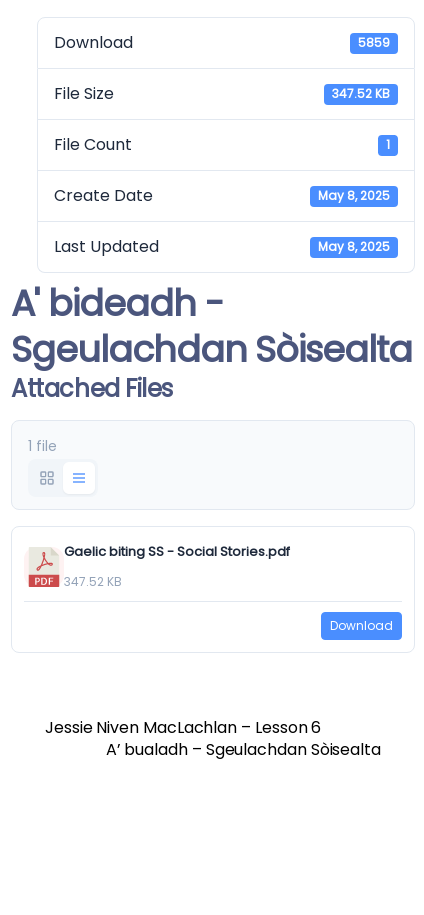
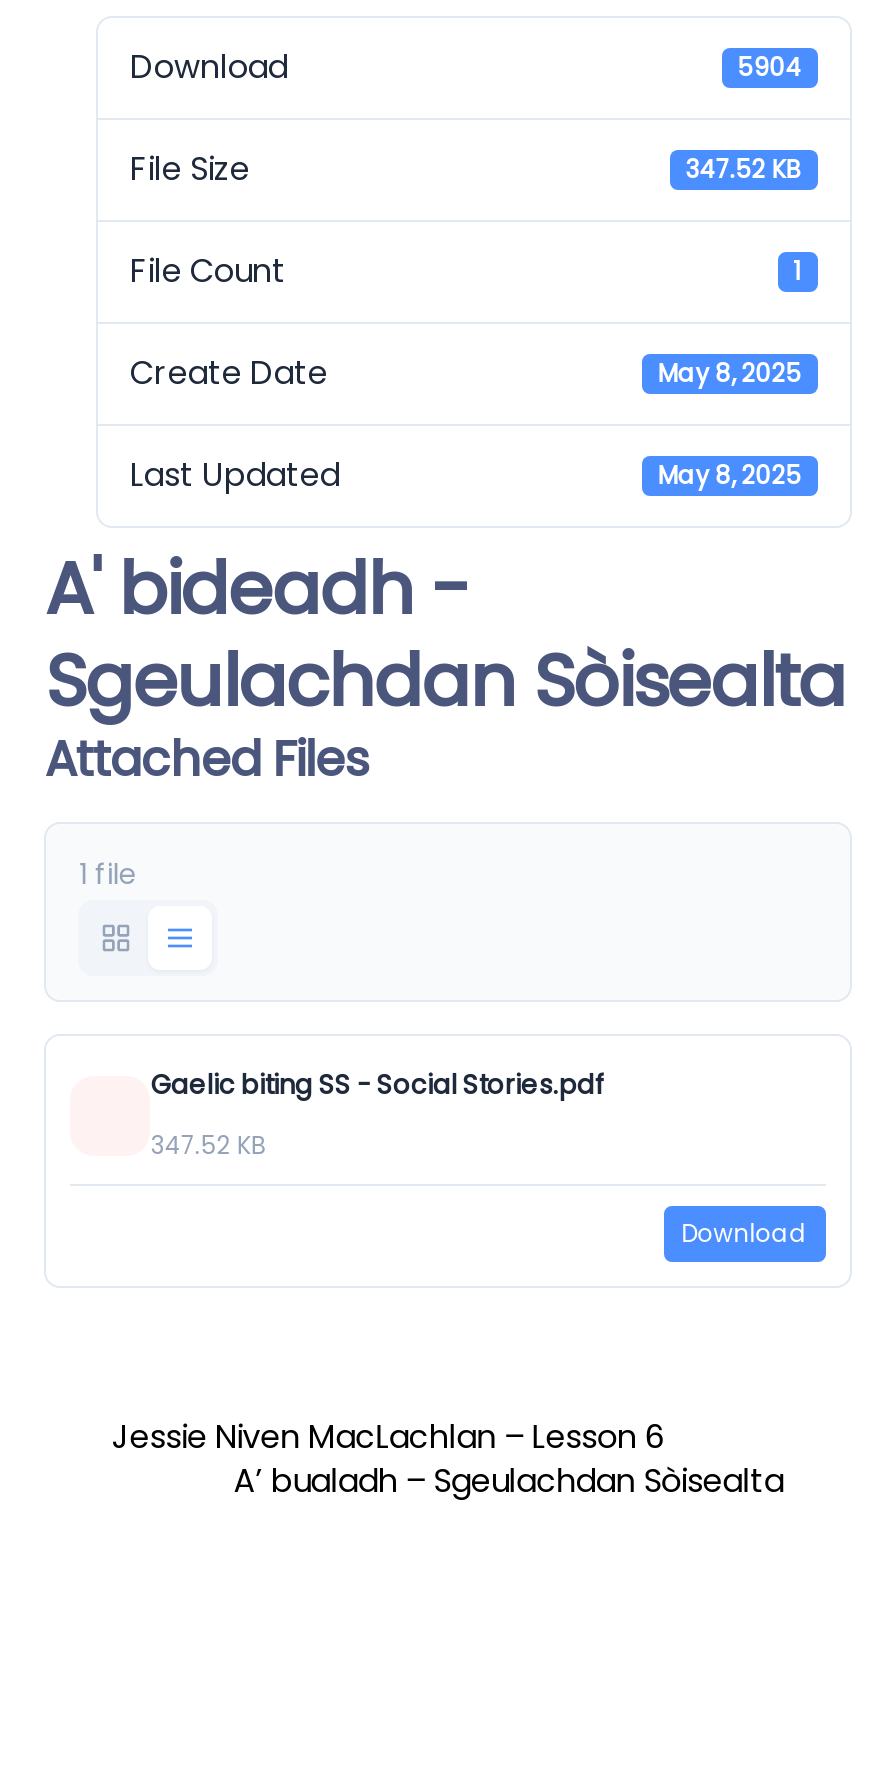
[358,34,390,51] 5859 -> [738,50,802,84] 5904
[27,548,61,588] [image] -> none

